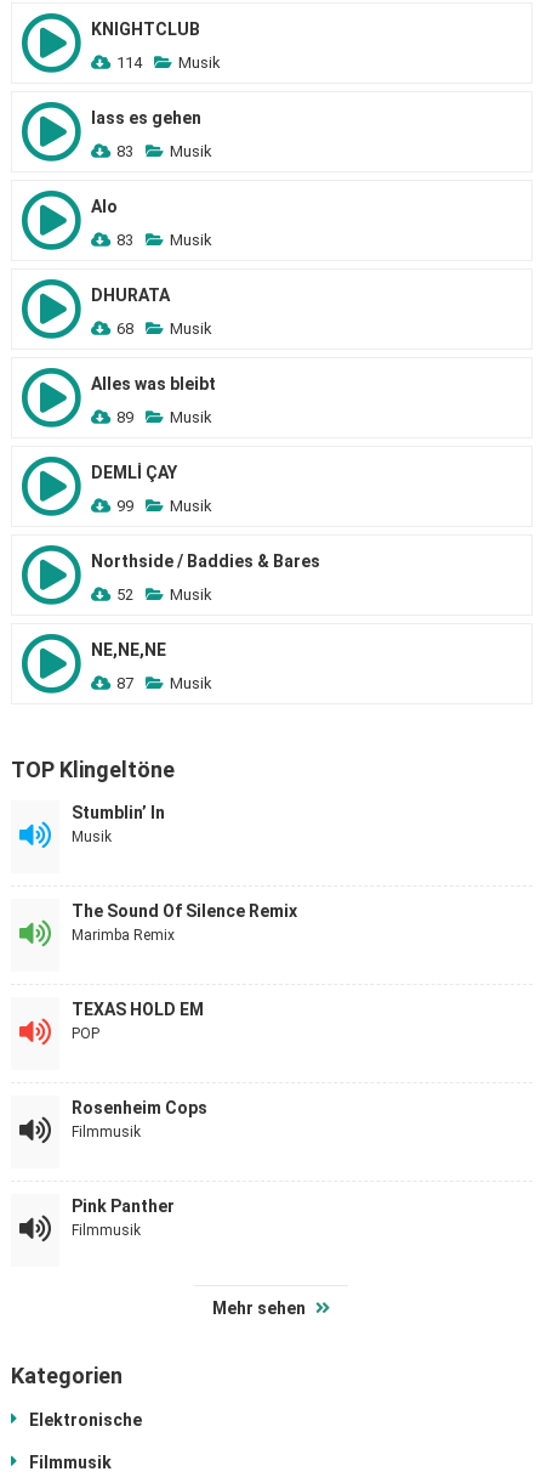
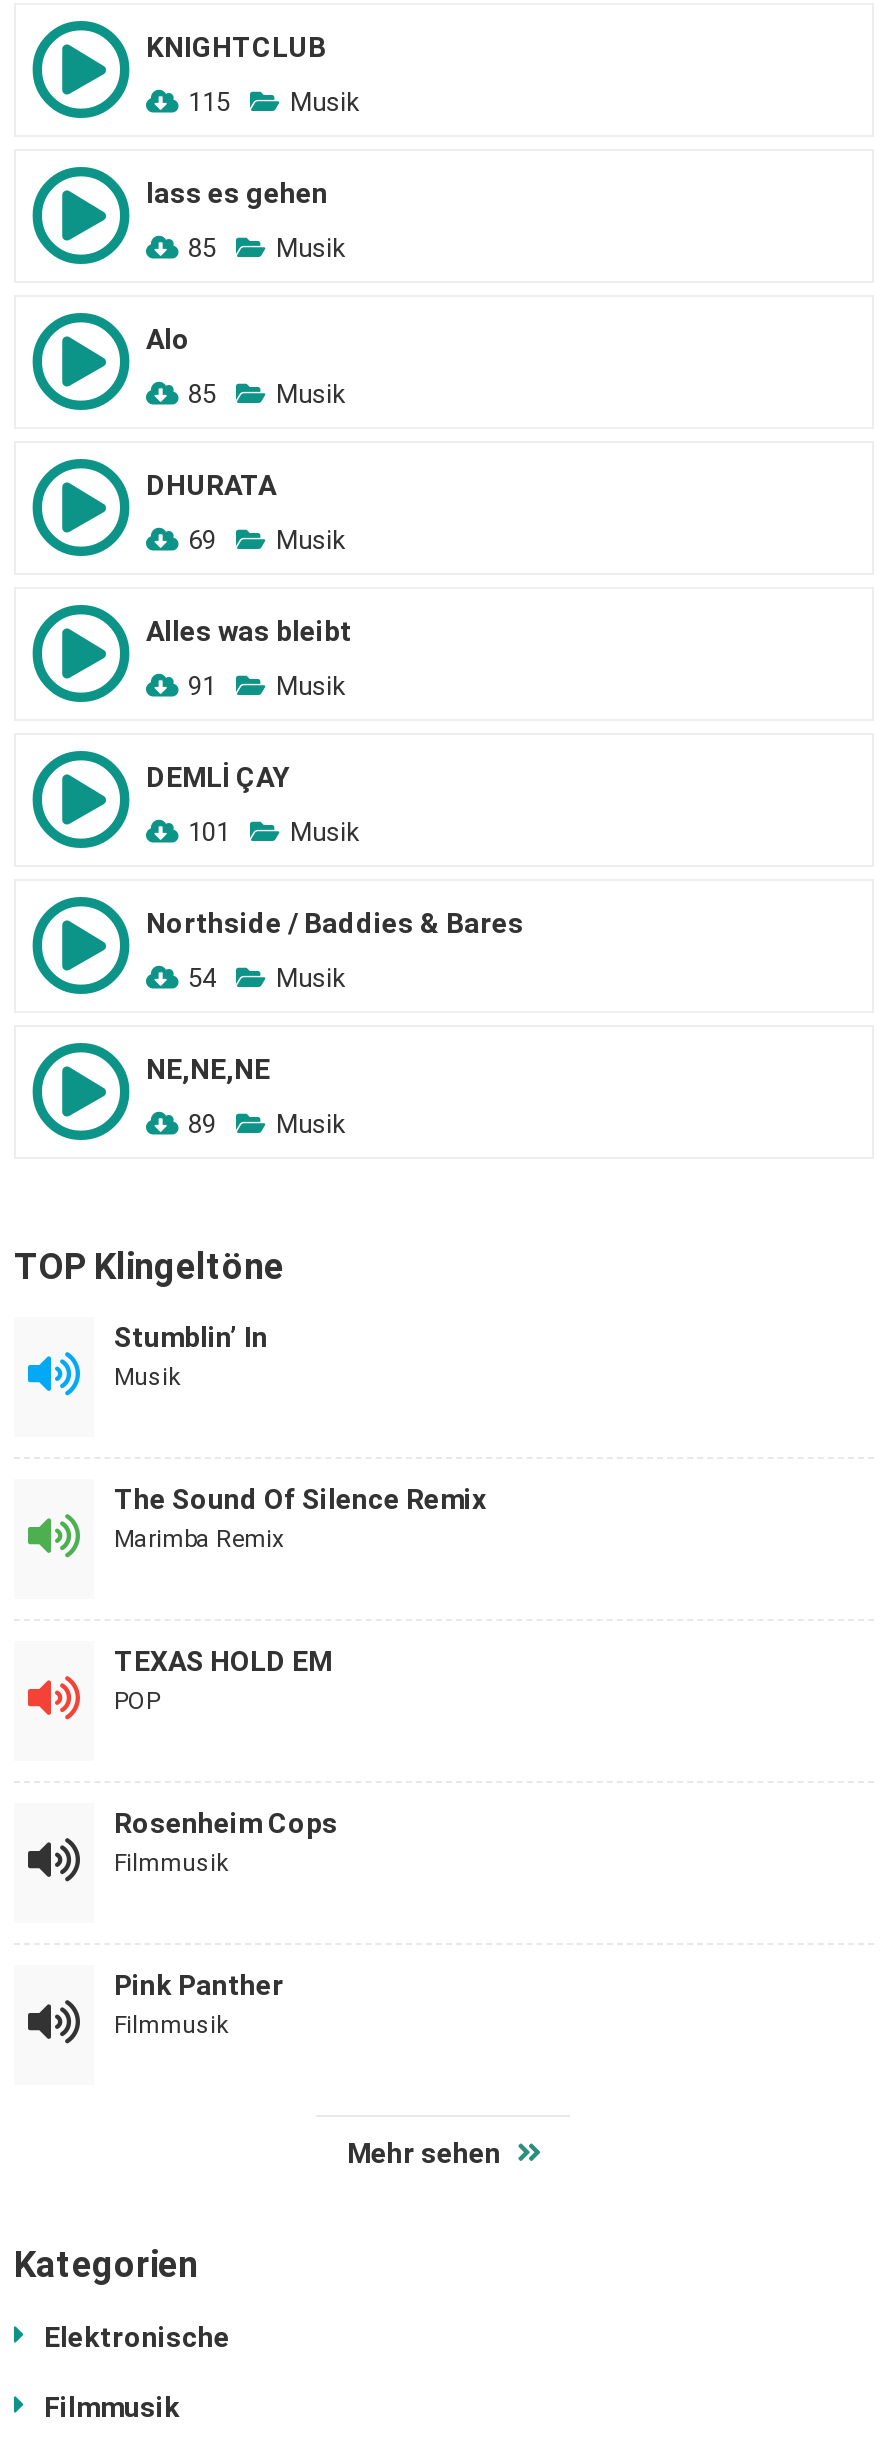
[116,53,221,72] 114 Musik -> [188,87,360,117] 115 Musik
[116,142,212,160] 83 Musik -> [188,233,346,263] 85 Musik
[116,231,212,249] 83 Musik -> [188,379,346,409] 85 Musik
[116,319,212,338] 68 Musik -> [188,525,346,555] 69 Musik
[116,408,212,426] 89 Musik -> [188,671,346,701] 91 Musik
[116,497,212,515] 99 Musik -> [188,817,360,847] 101 Musik
[116,585,212,604] 52 Musik -> [188,963,346,993] 54 Musik
[116,674,212,692] 87 Musik -> [188,1109,346,1139] 89 Musik

